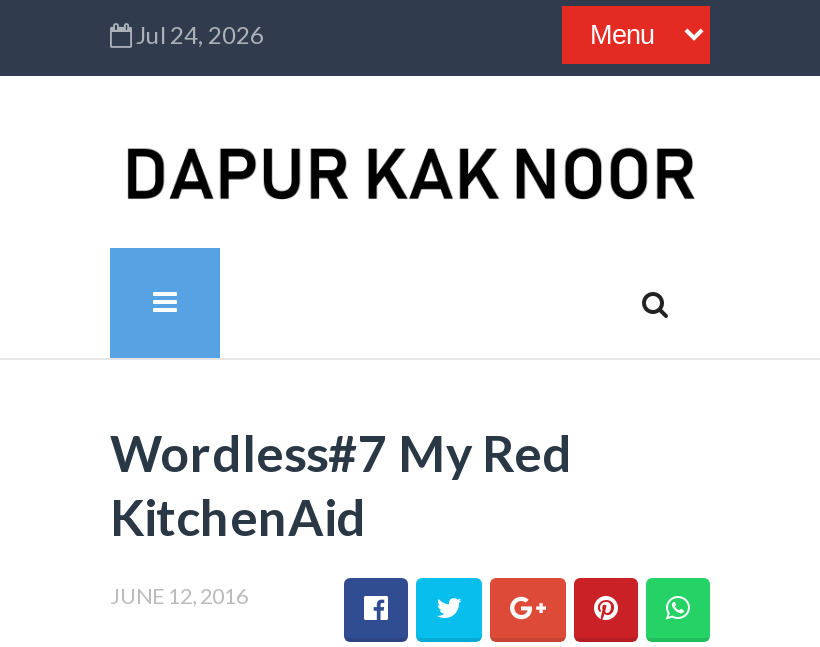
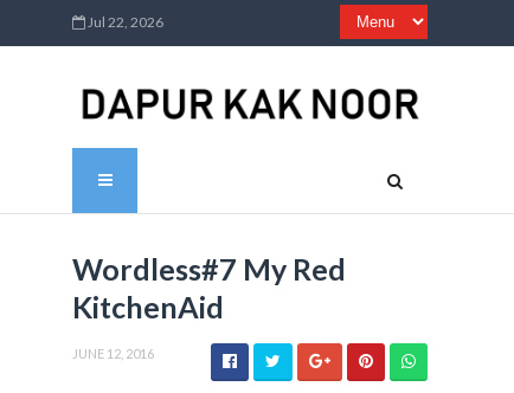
[136,20,264,50] Jul 24, 2026 -> [88,13,163,31] Jul 22, 2026

